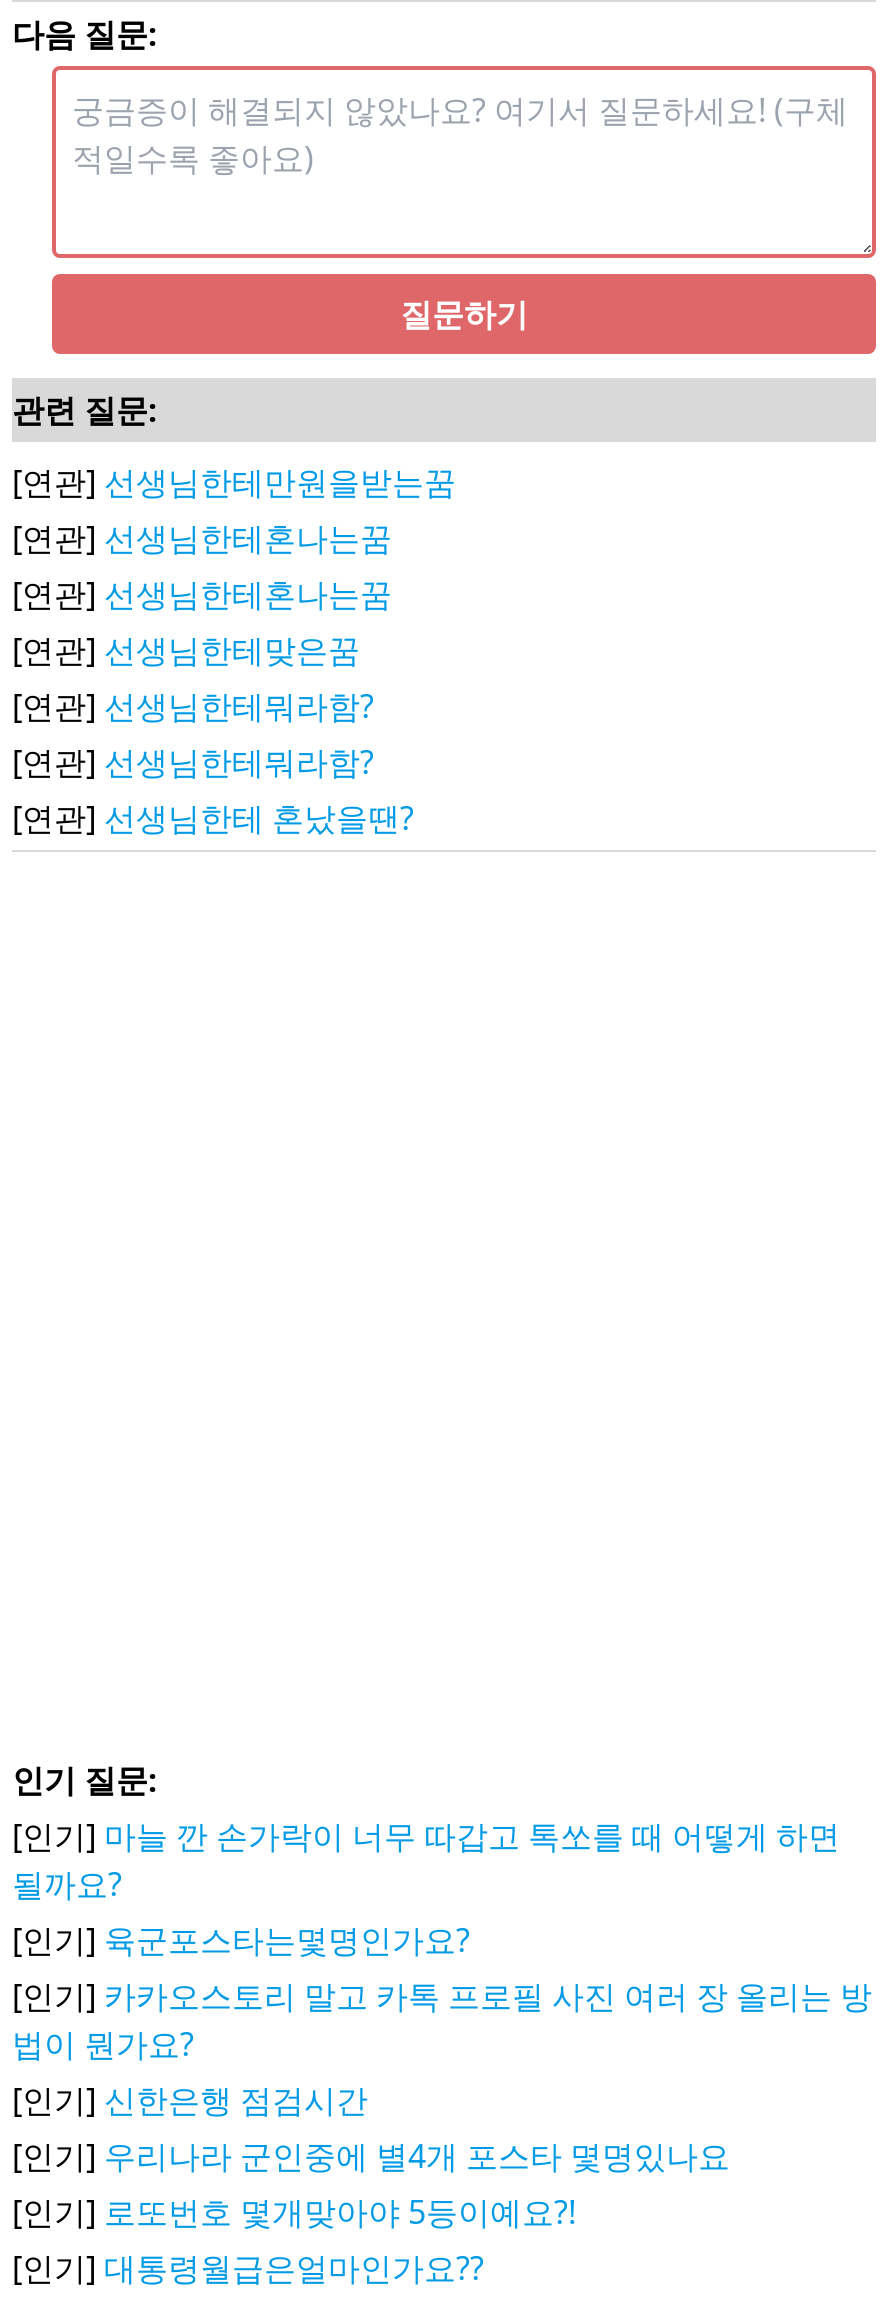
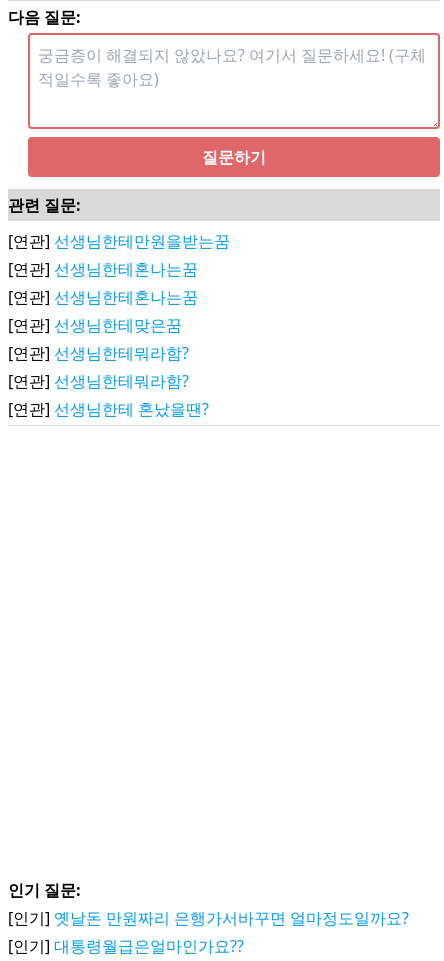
[12,1814,872,2234] [인기] 마늘 깐 손가락이 너무 따갑고 톡쏘를 때 어떻게 하면 | 될까요? | [인기] 육군포스타는몇명인가요? | [인기] 카카오스토리 말고 카톡 프로필 사진 여러 장 올리는 방 | 법이 뭔가요? | [인기] 신한은행 점검시간 | [인기] 우리나라 군인중에 별4개 포스타 몇명있나요 | [인기] 로또번호 몇개맞아야 5등이예요?! -> [8,907,409,929] [인기] 옛날돈 만원짜리 은행가서바꾸면 얼마정도일까요?

